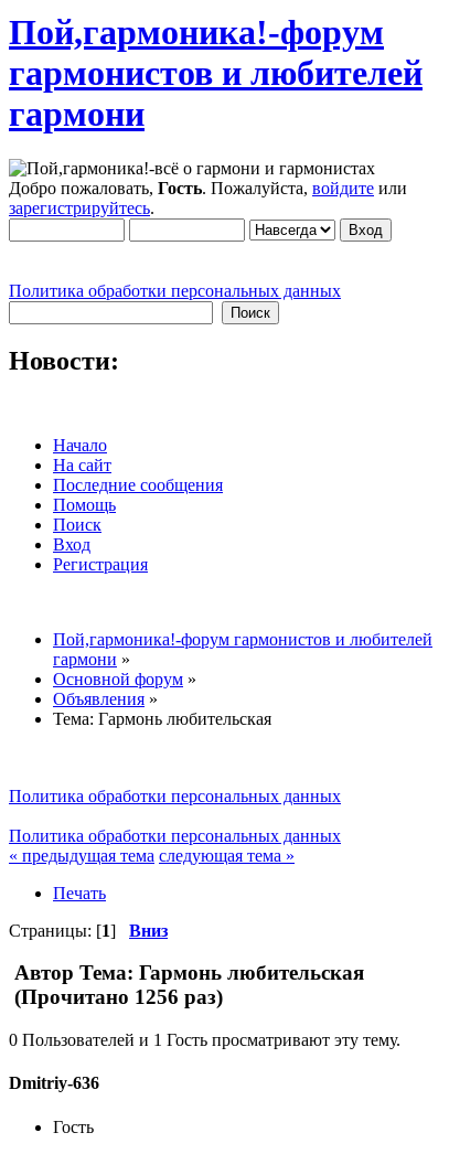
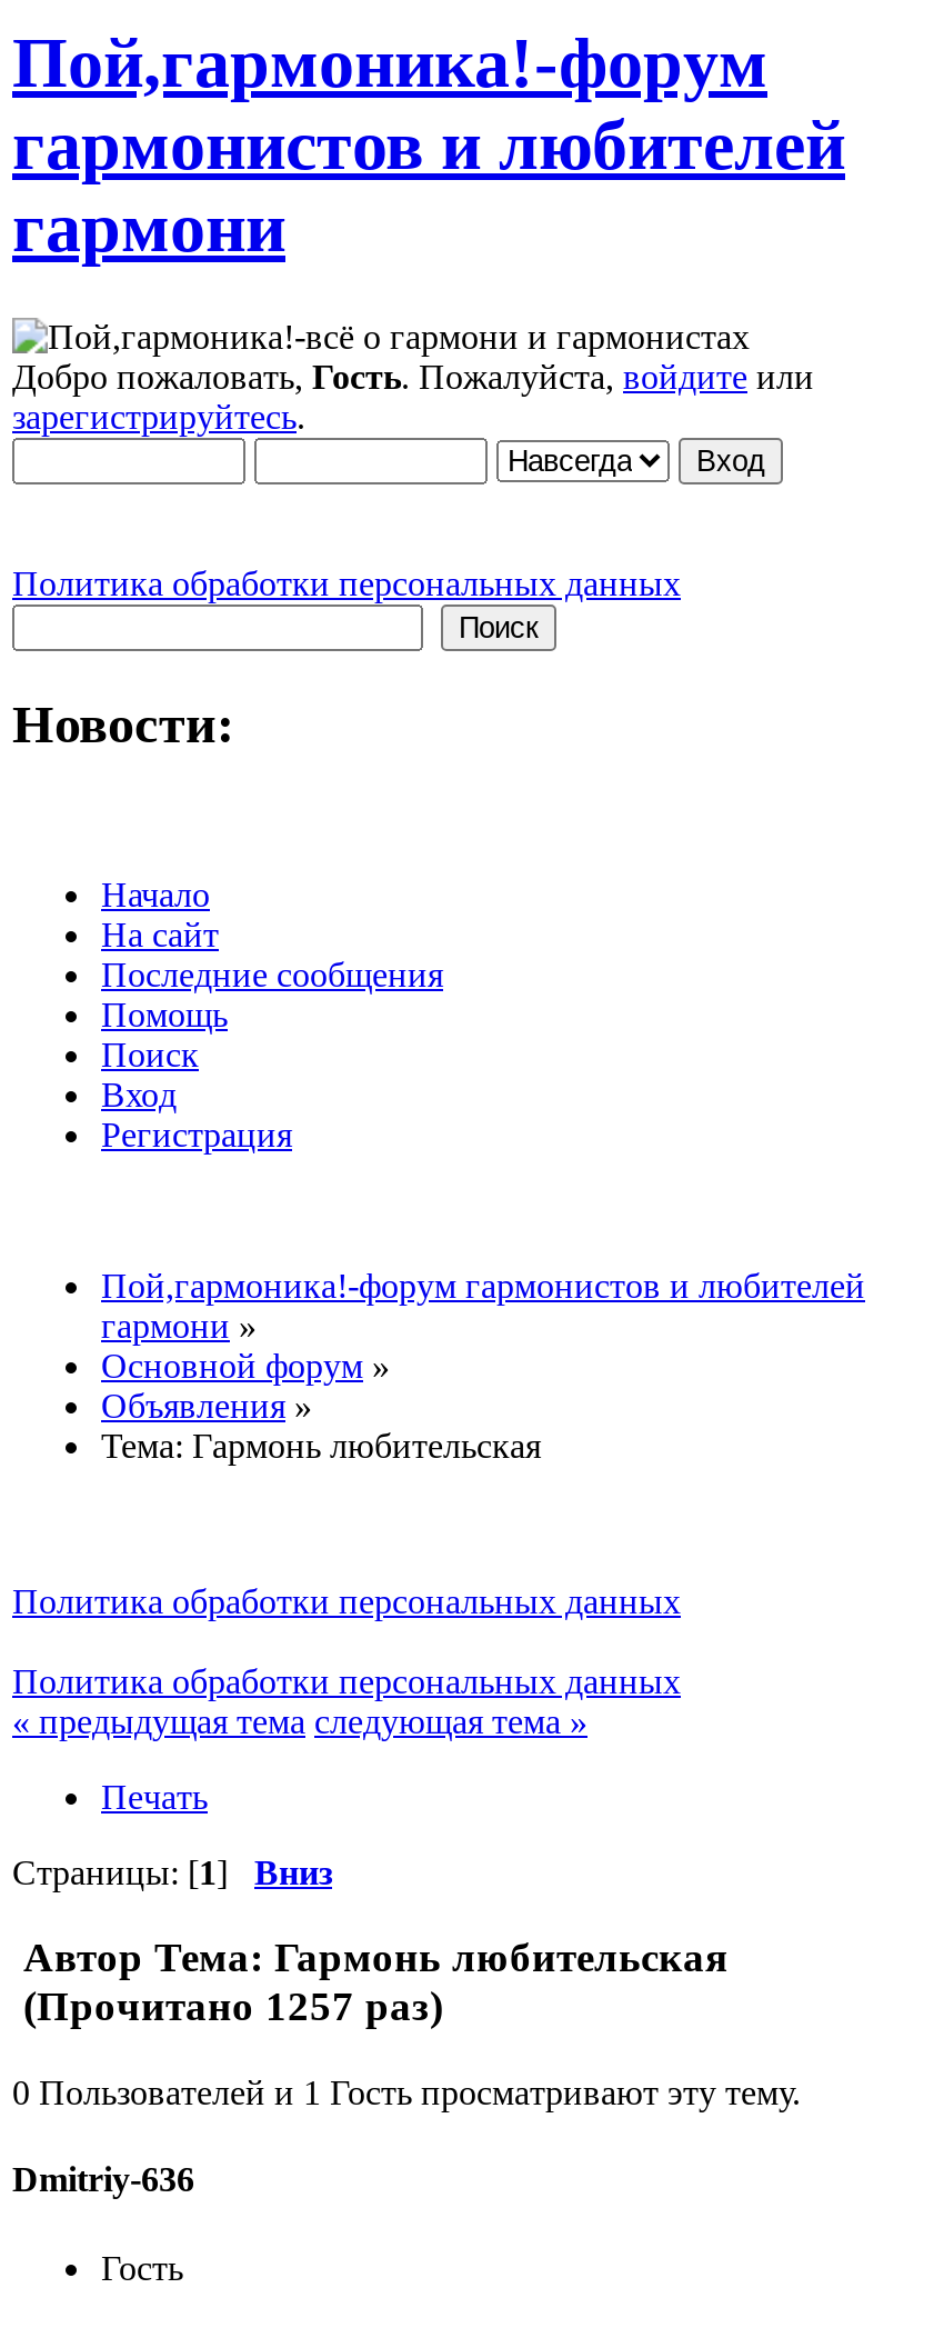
[9,986,223,1009] (Прочитано 1256 раз) -> [12,1983,443,2030] (Прочитано 1257 раз)

